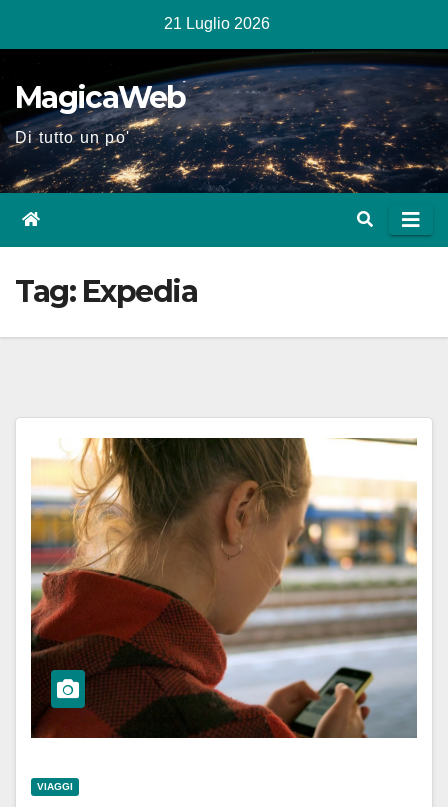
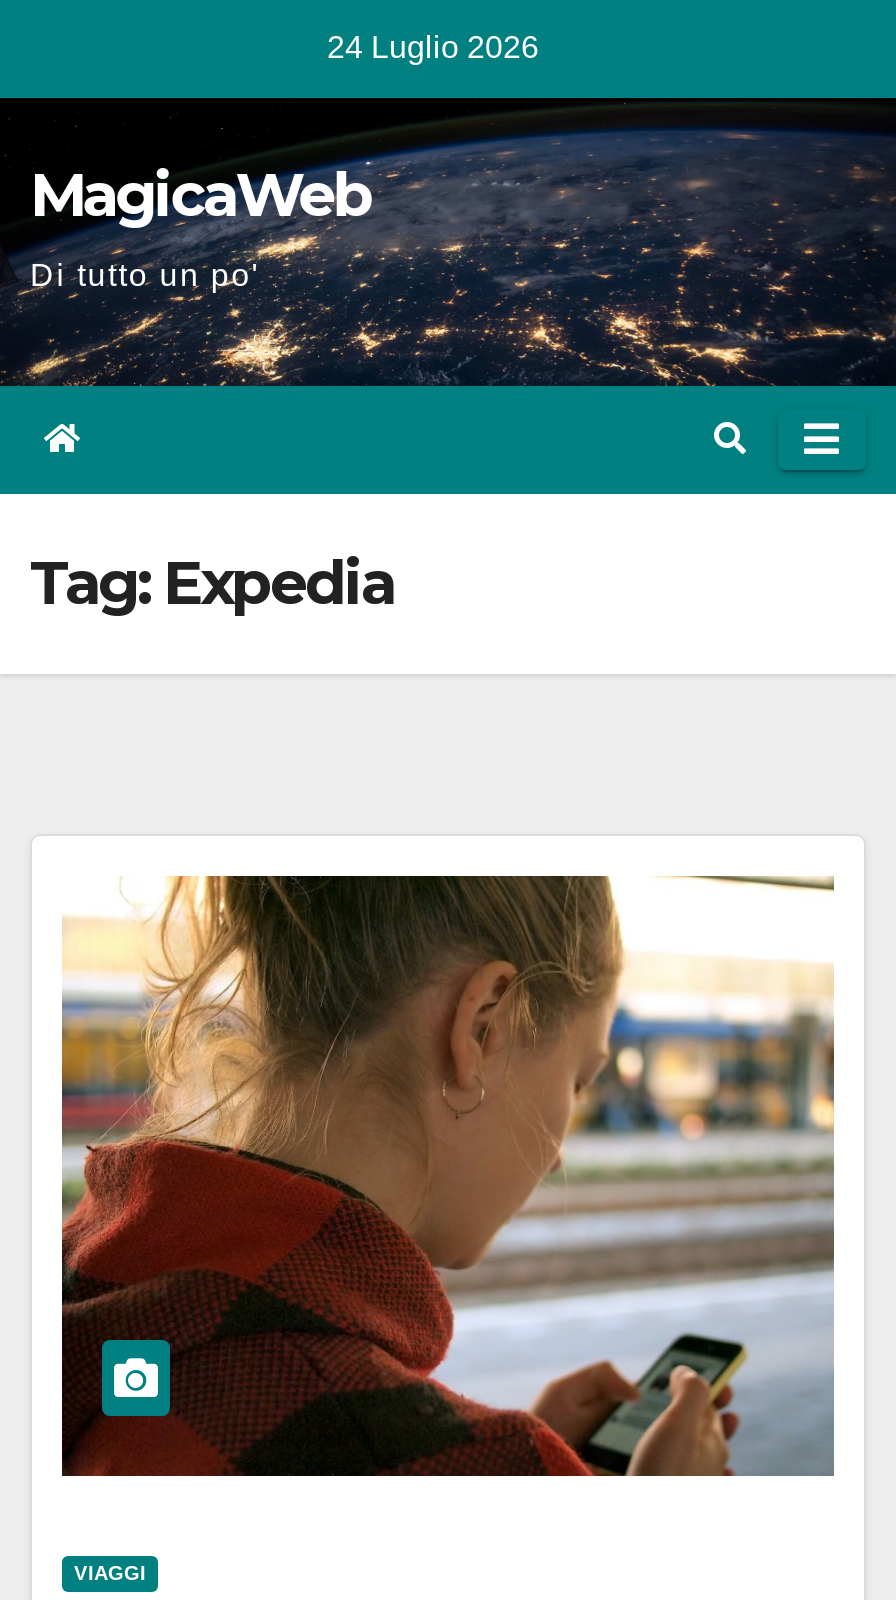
[163,15,269,32] 21 Luglio 2026 -> [327,30,539,64] 24 Luglio 2026

